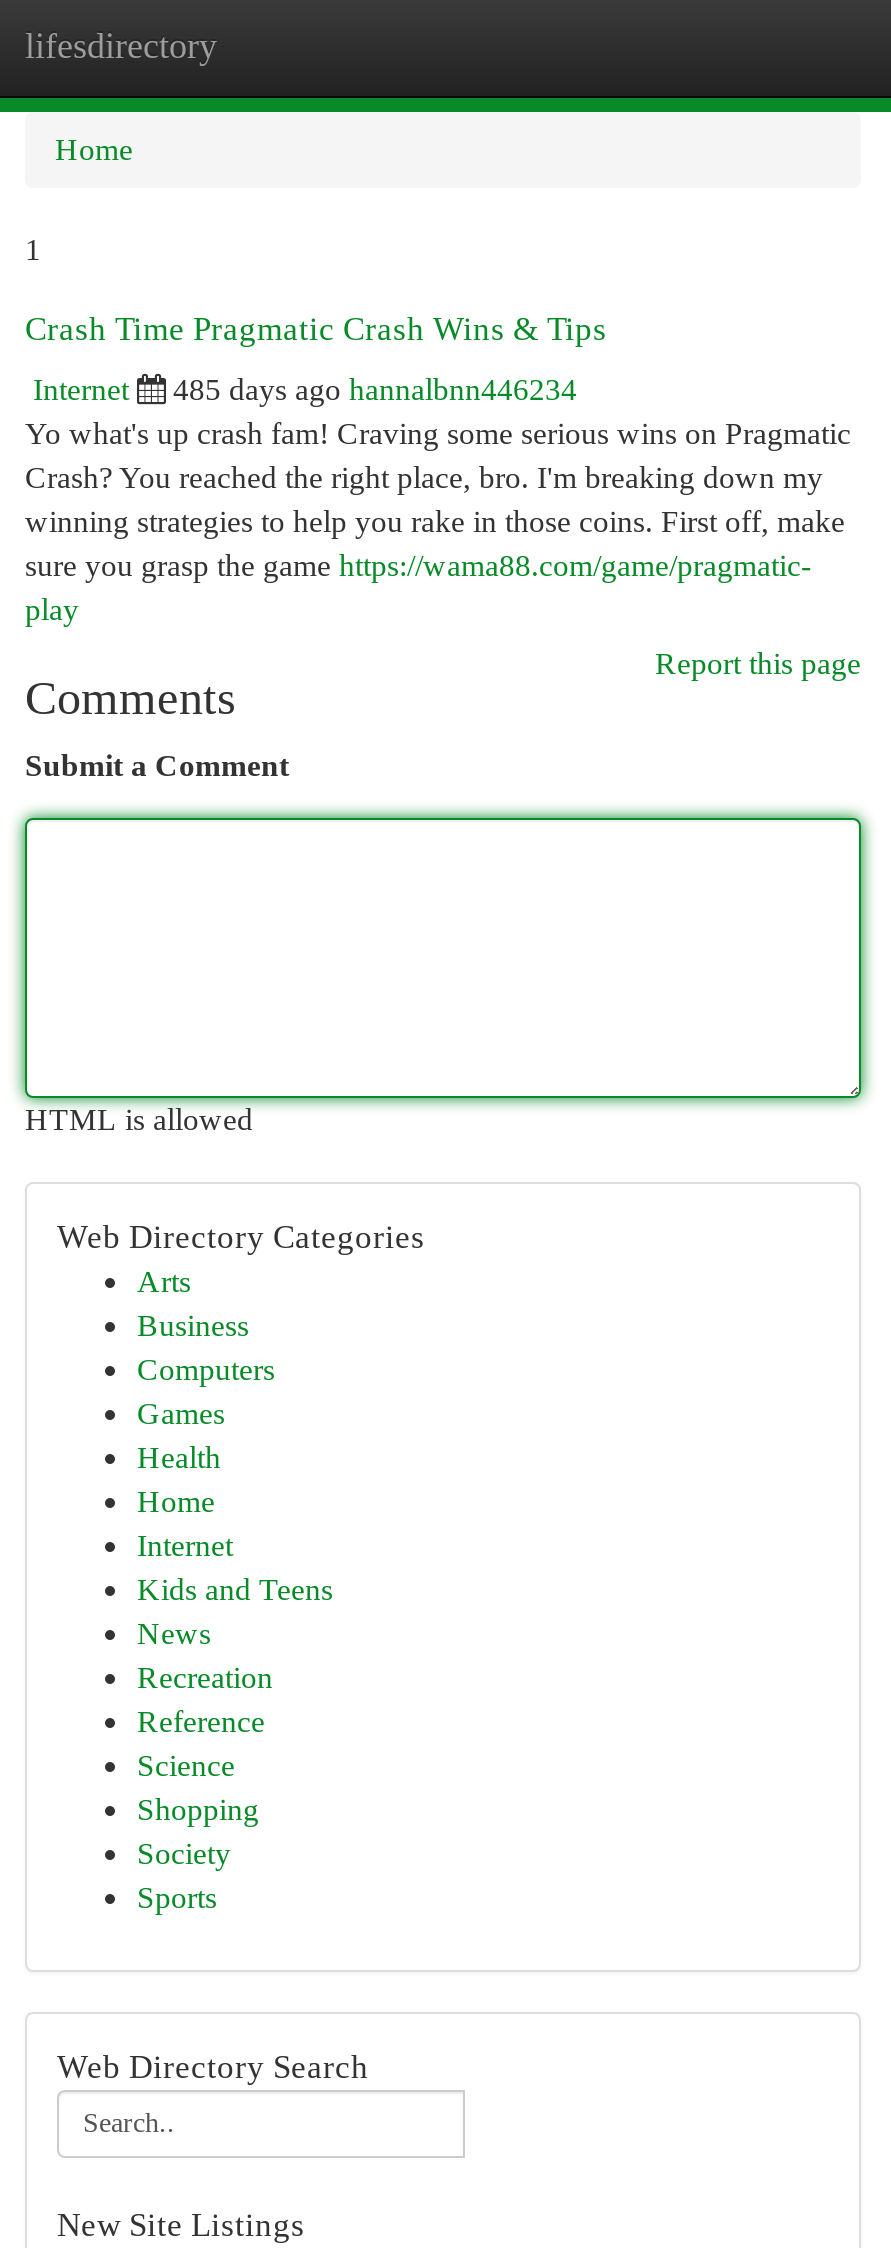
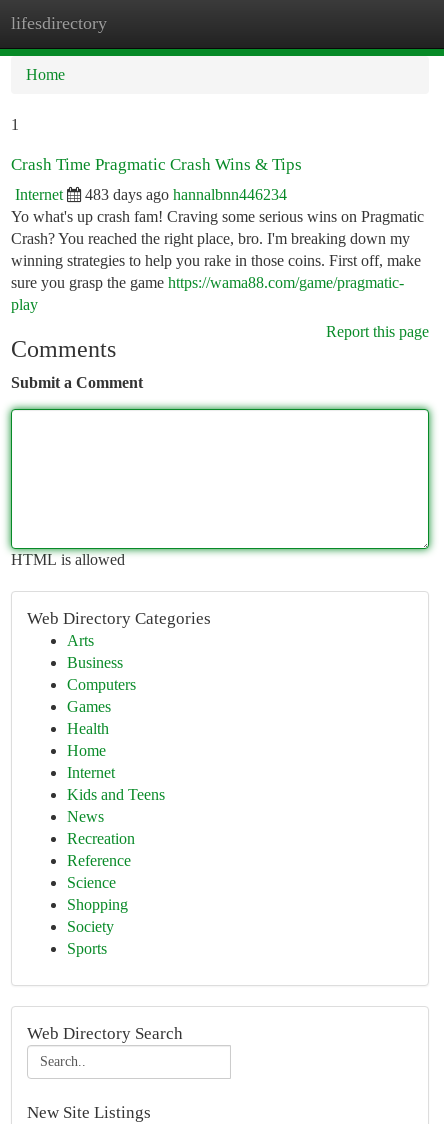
[173,372,577,406] 485 days ago hannalbnn446234 -> [85,186,287,203] 483 days ago hannalbnn446234

